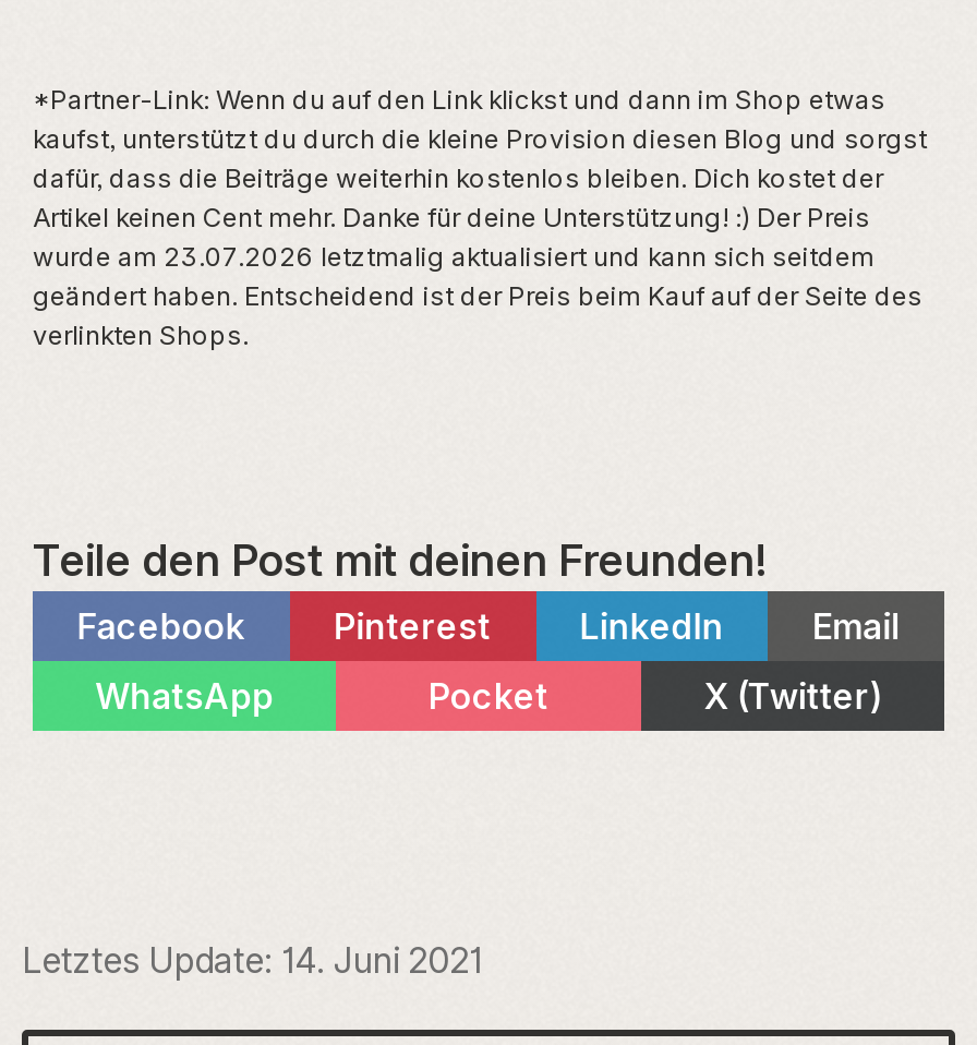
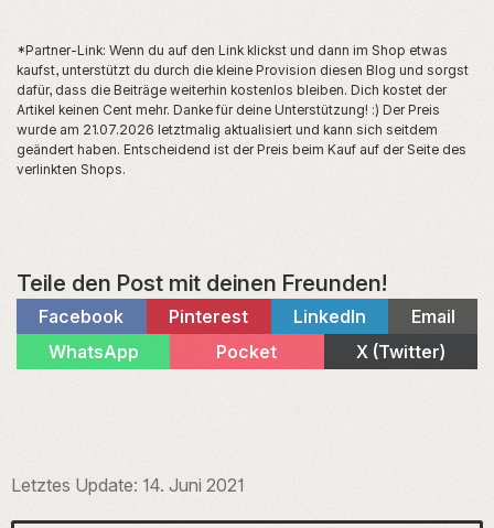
[33,240,875,273] wurde am 23.07.2026 letztmalig aktualisiert und kann sich seitdem -> [17,121,438,138] wurde am 21.07.2026 letztmalig aktualisiert und kann sich seitdem

